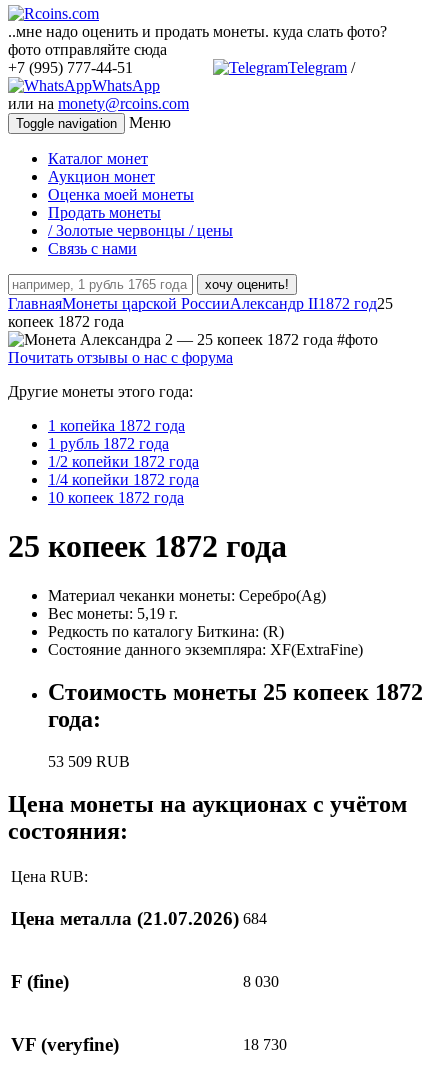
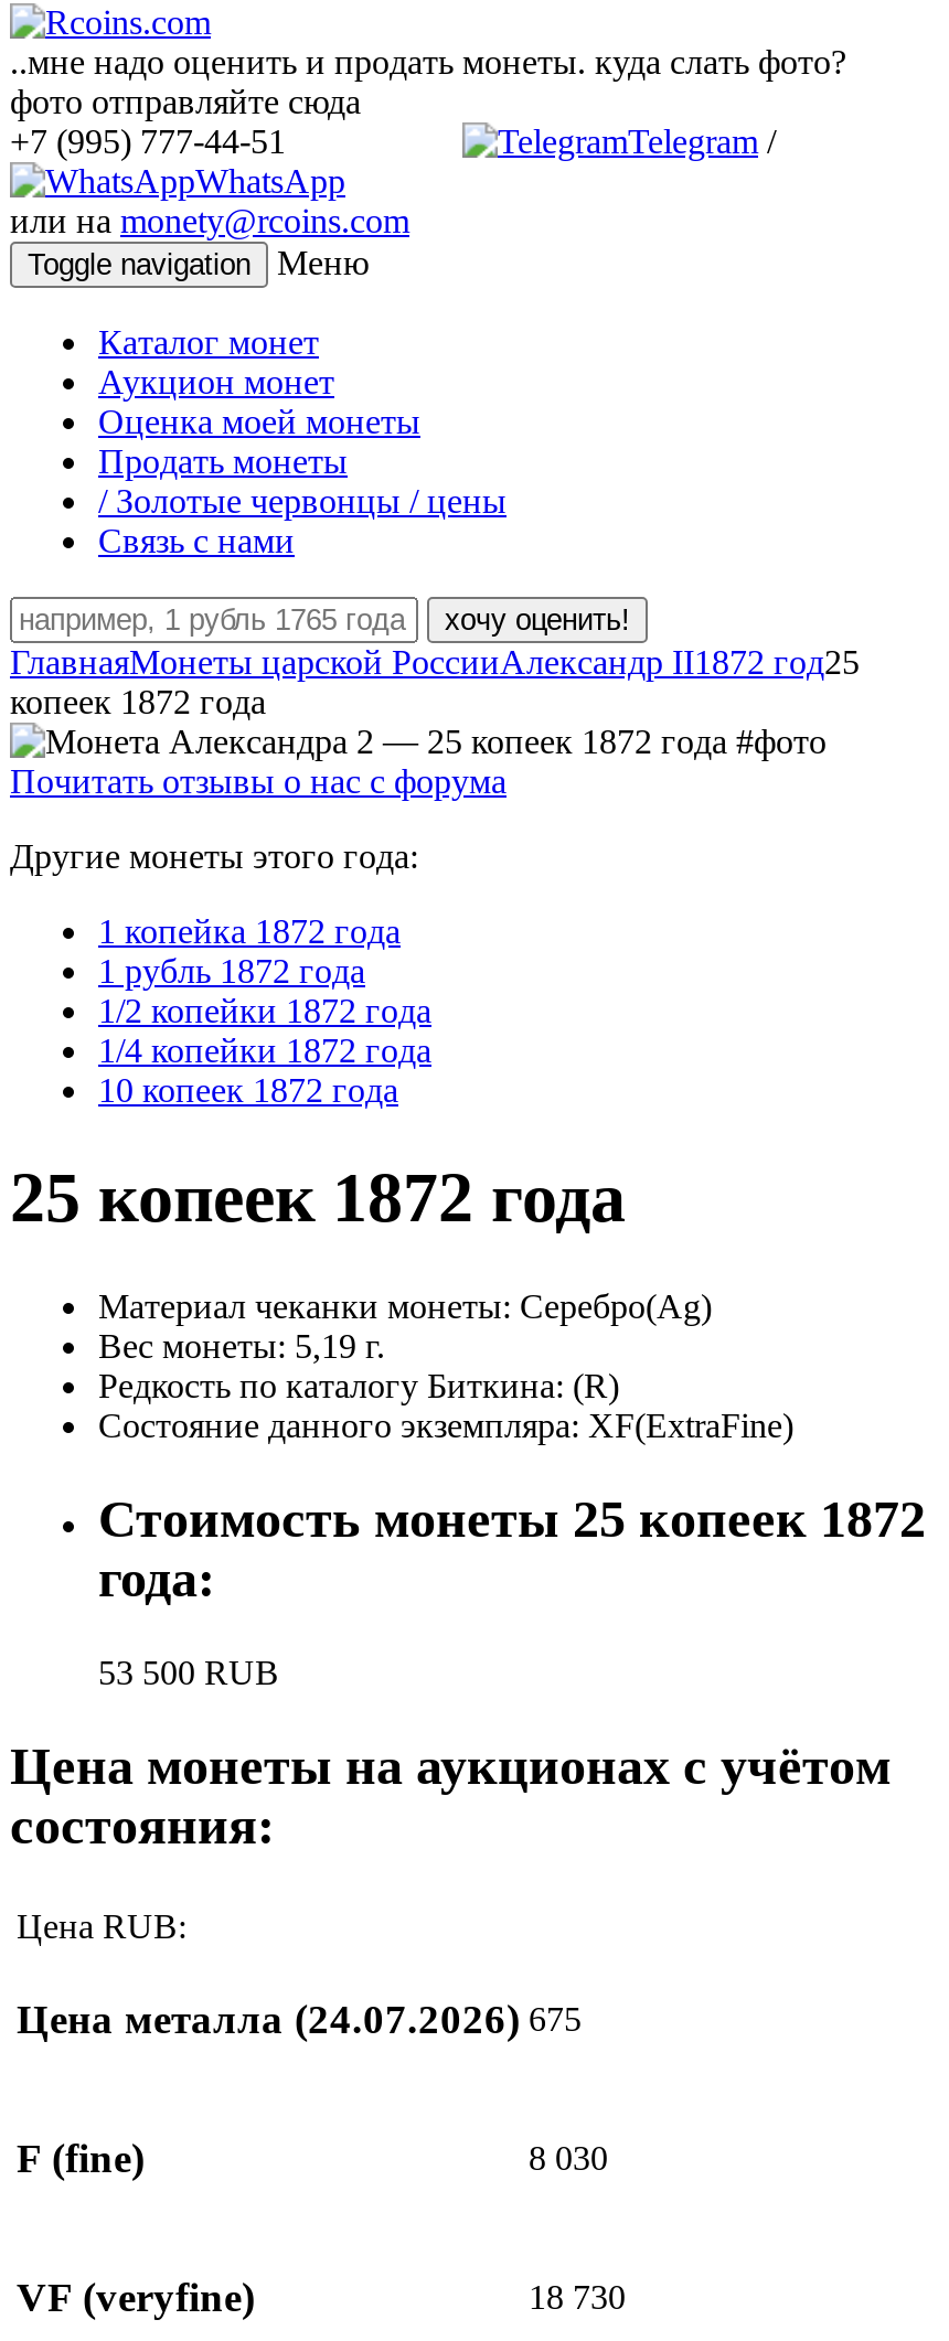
[48,753,130,770] 53 509 RUB -> [98,1653,279,1691] 53 500 RUB
[11,908,267,929] Цена металла (21.07.2026) 684 -> [17,1996,582,2042] Цена металла (24.07.2026) 675

